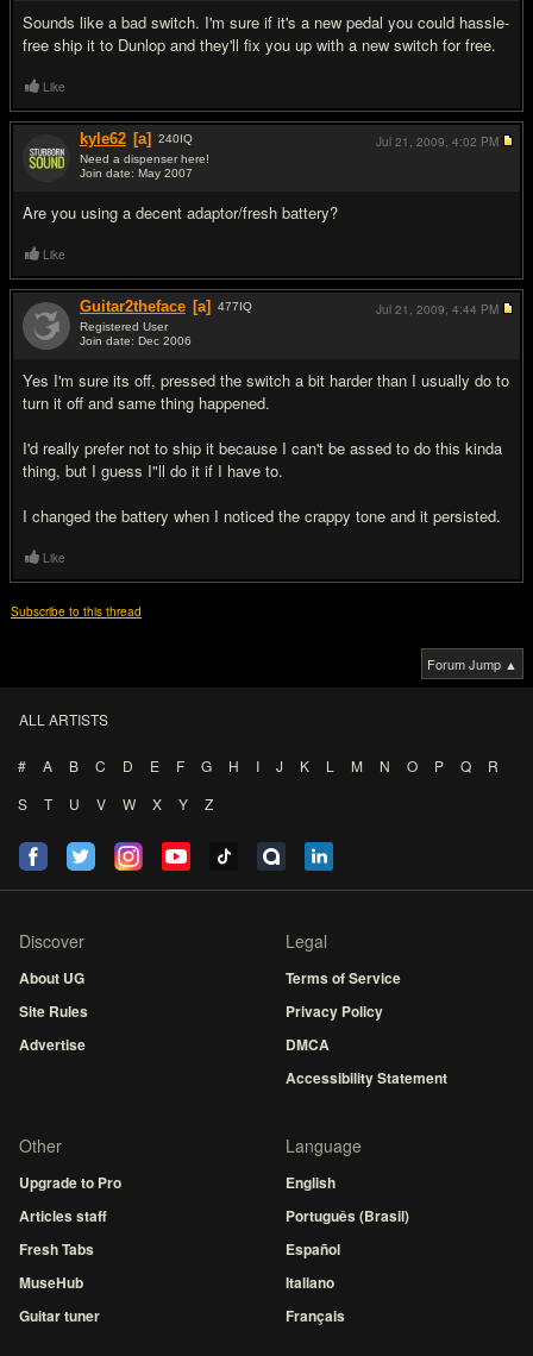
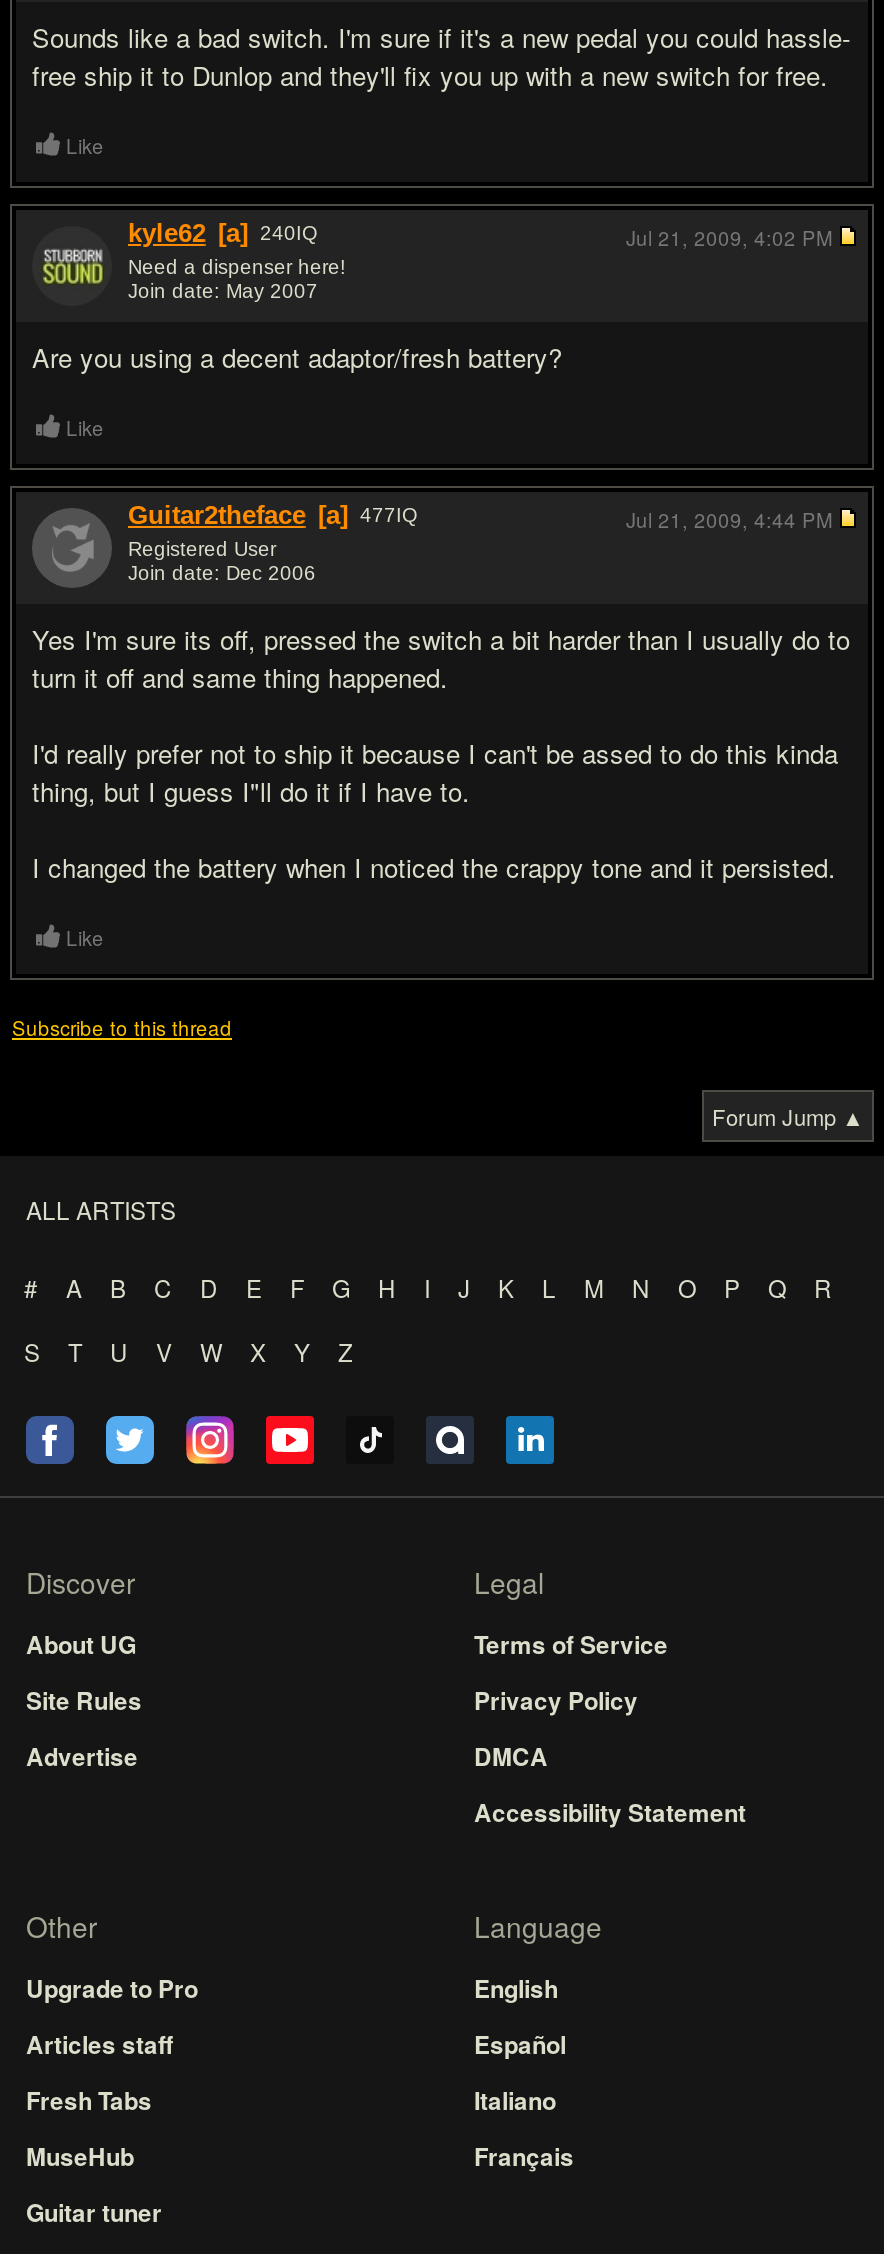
[286,1205,409,1226] Português (Brasil) -> none
moved [286,1238,345,1326] -> [474,2026,574,2174]: Español | Italiano | Français

